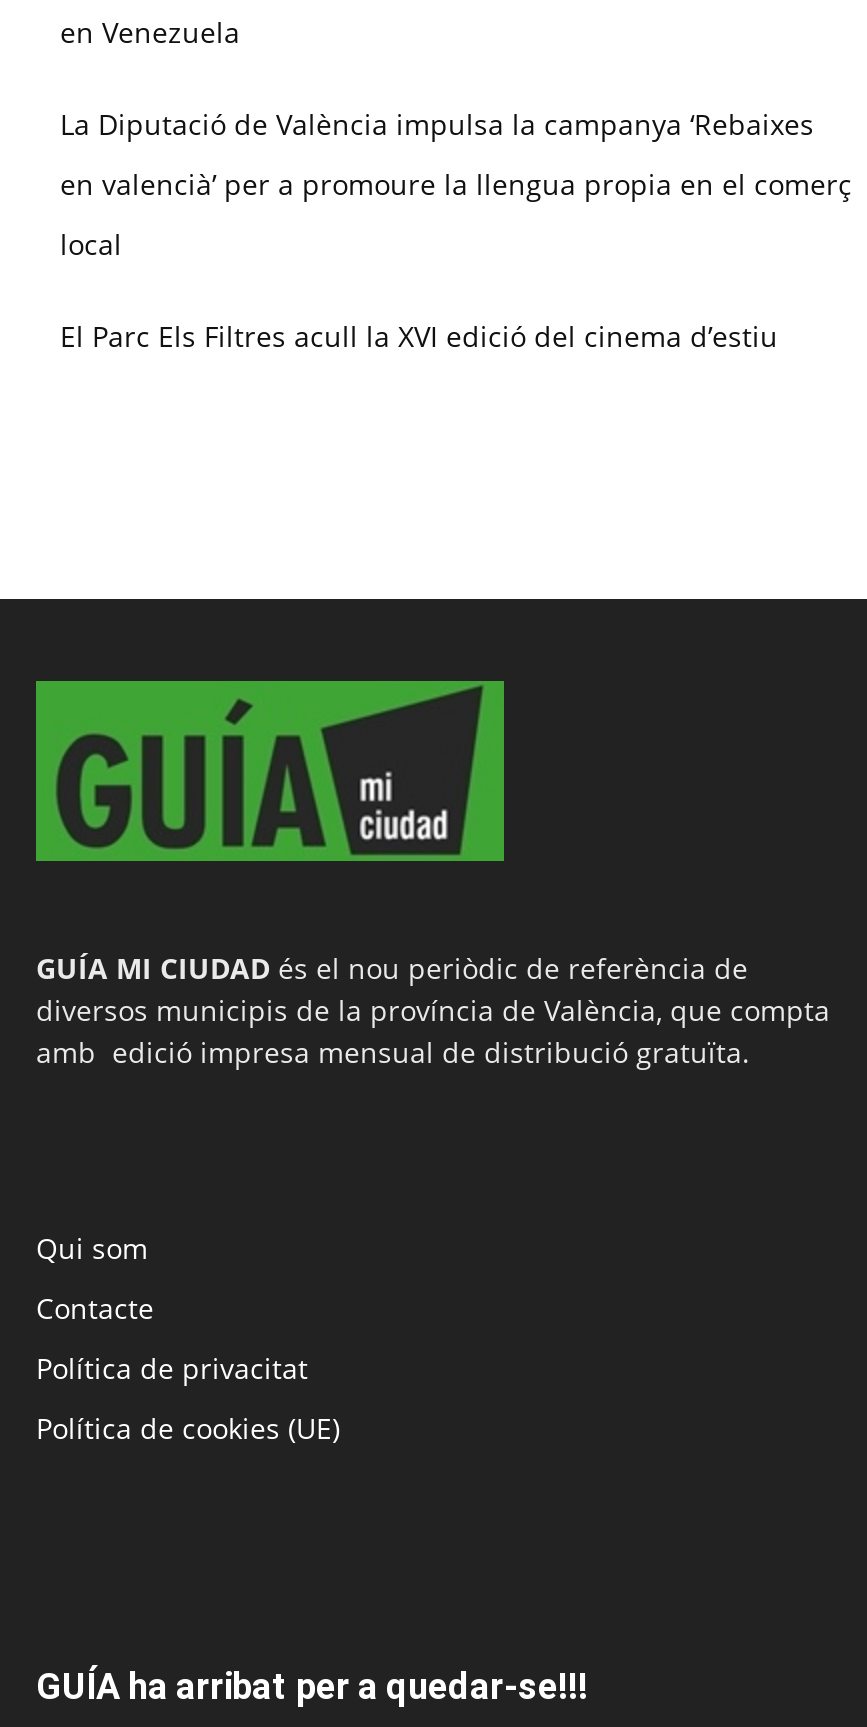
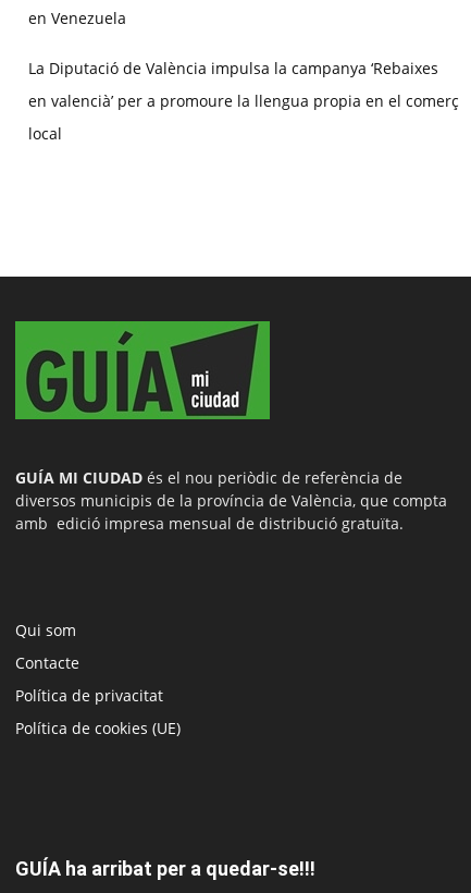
[60,317,778,355] El Parc Els Filtres acull la XVI edició del cinema d’estiu -> none

